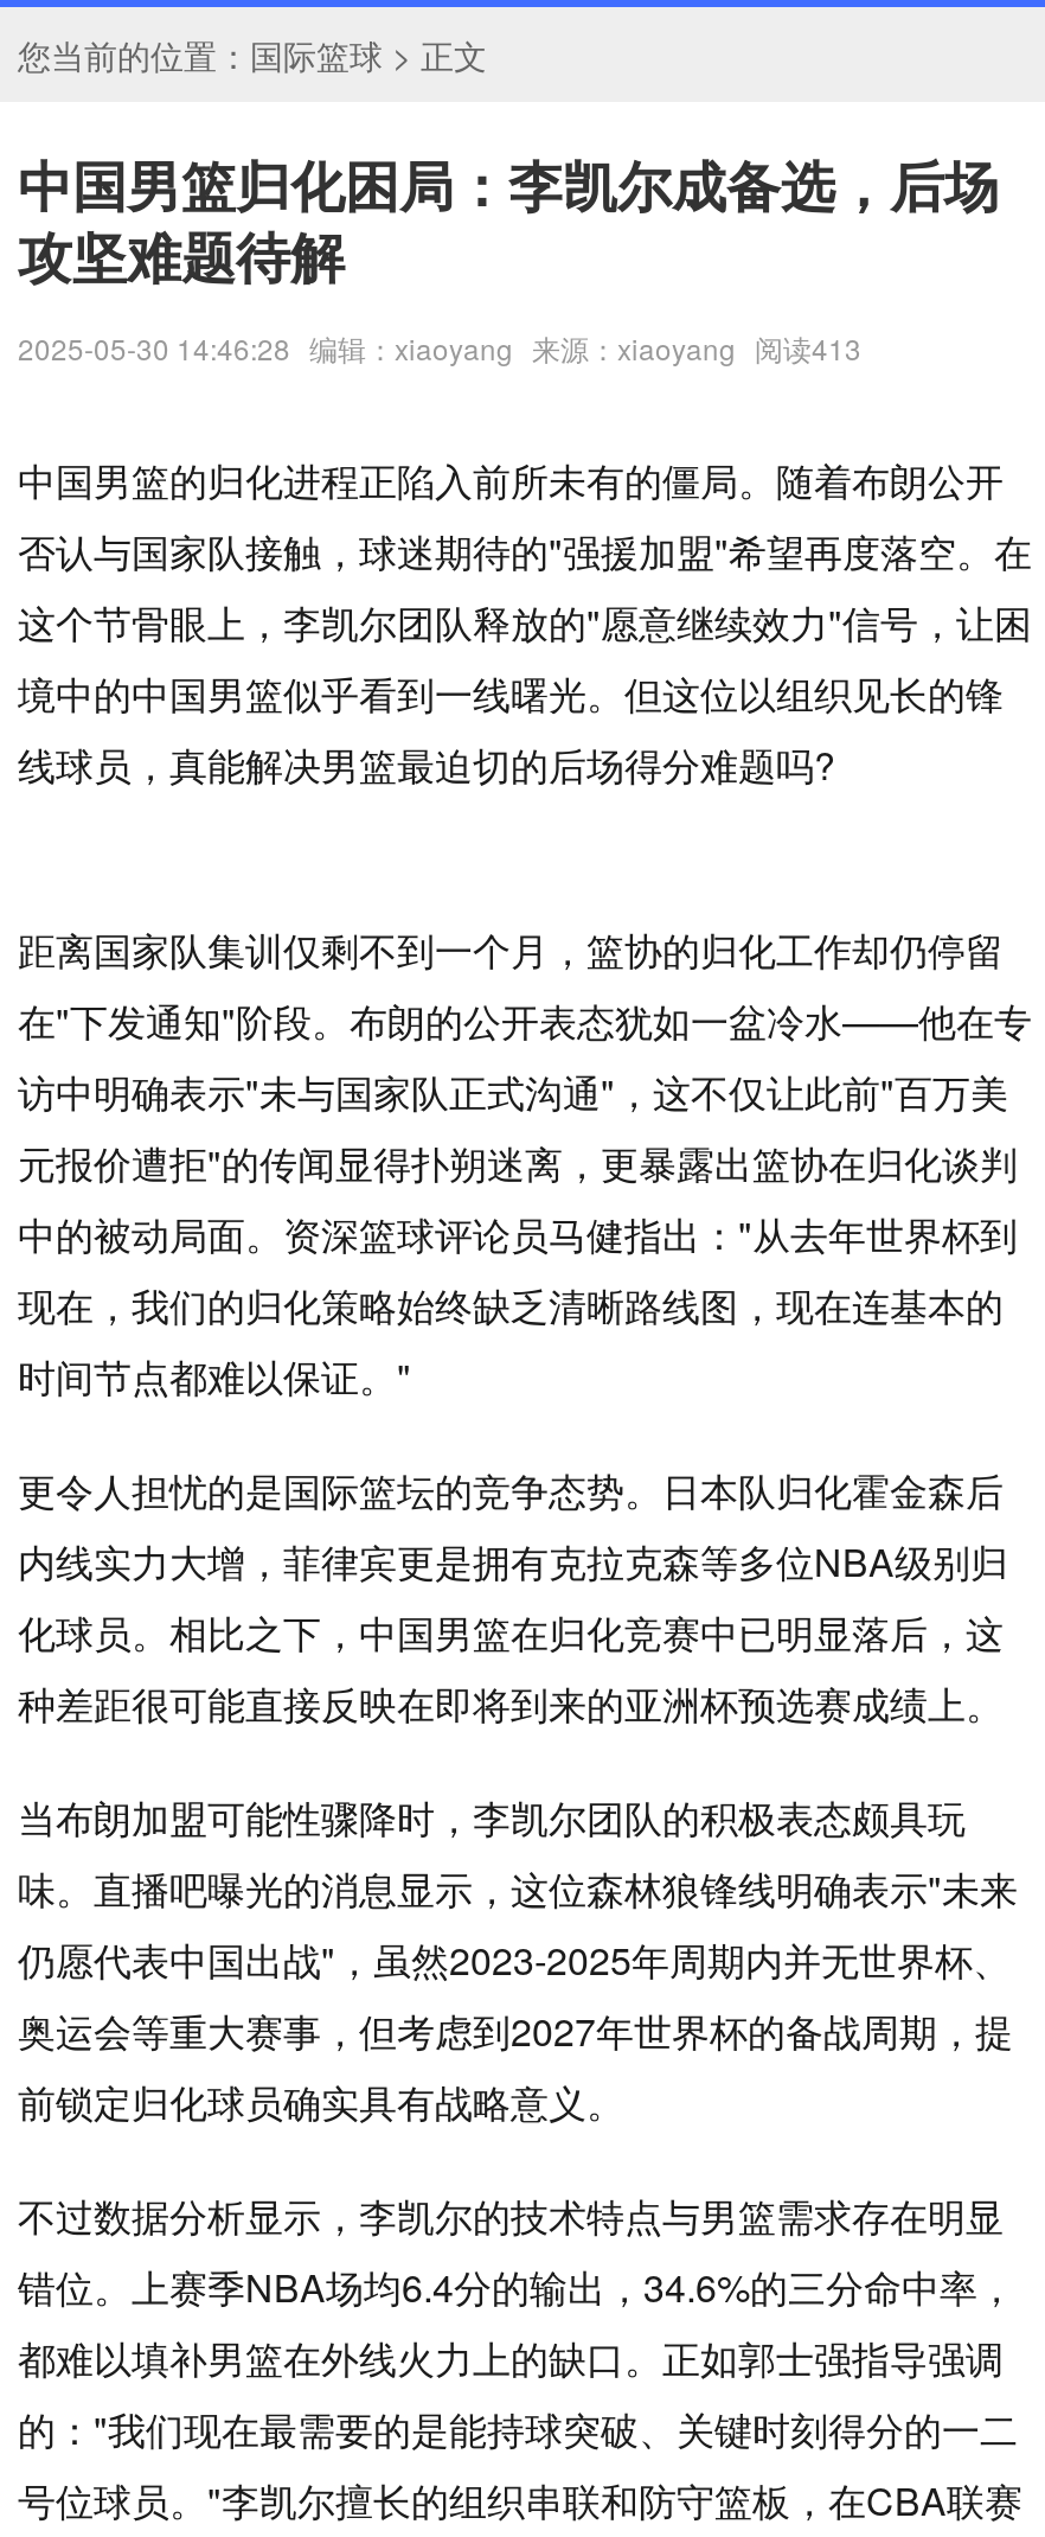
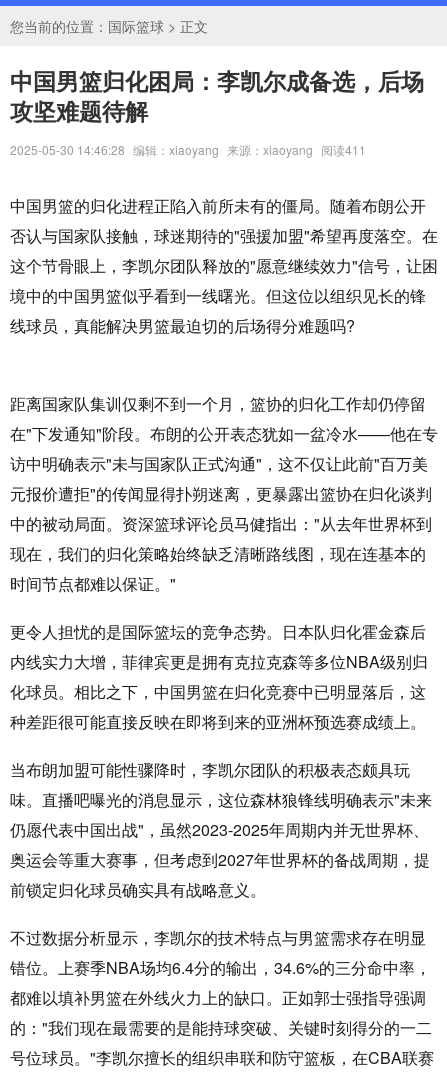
[18,327,861,368] 2025-05-30 14:46:28 编辑：xiaoyang 来源：xiaoyang 阅读413 -> [10,141,366,158] 2025-05-30 14:46:28 编辑：xiaoyang 来源：xiaoyang 阅读411

